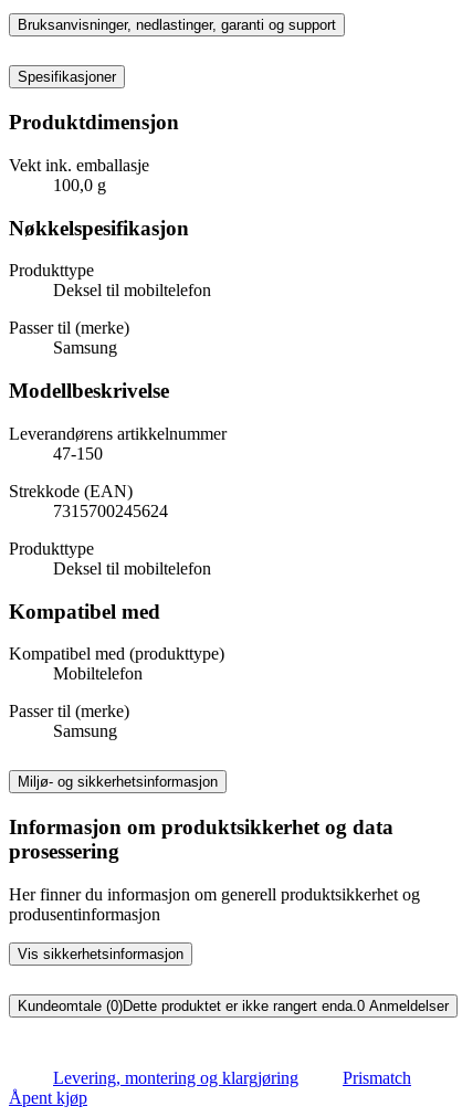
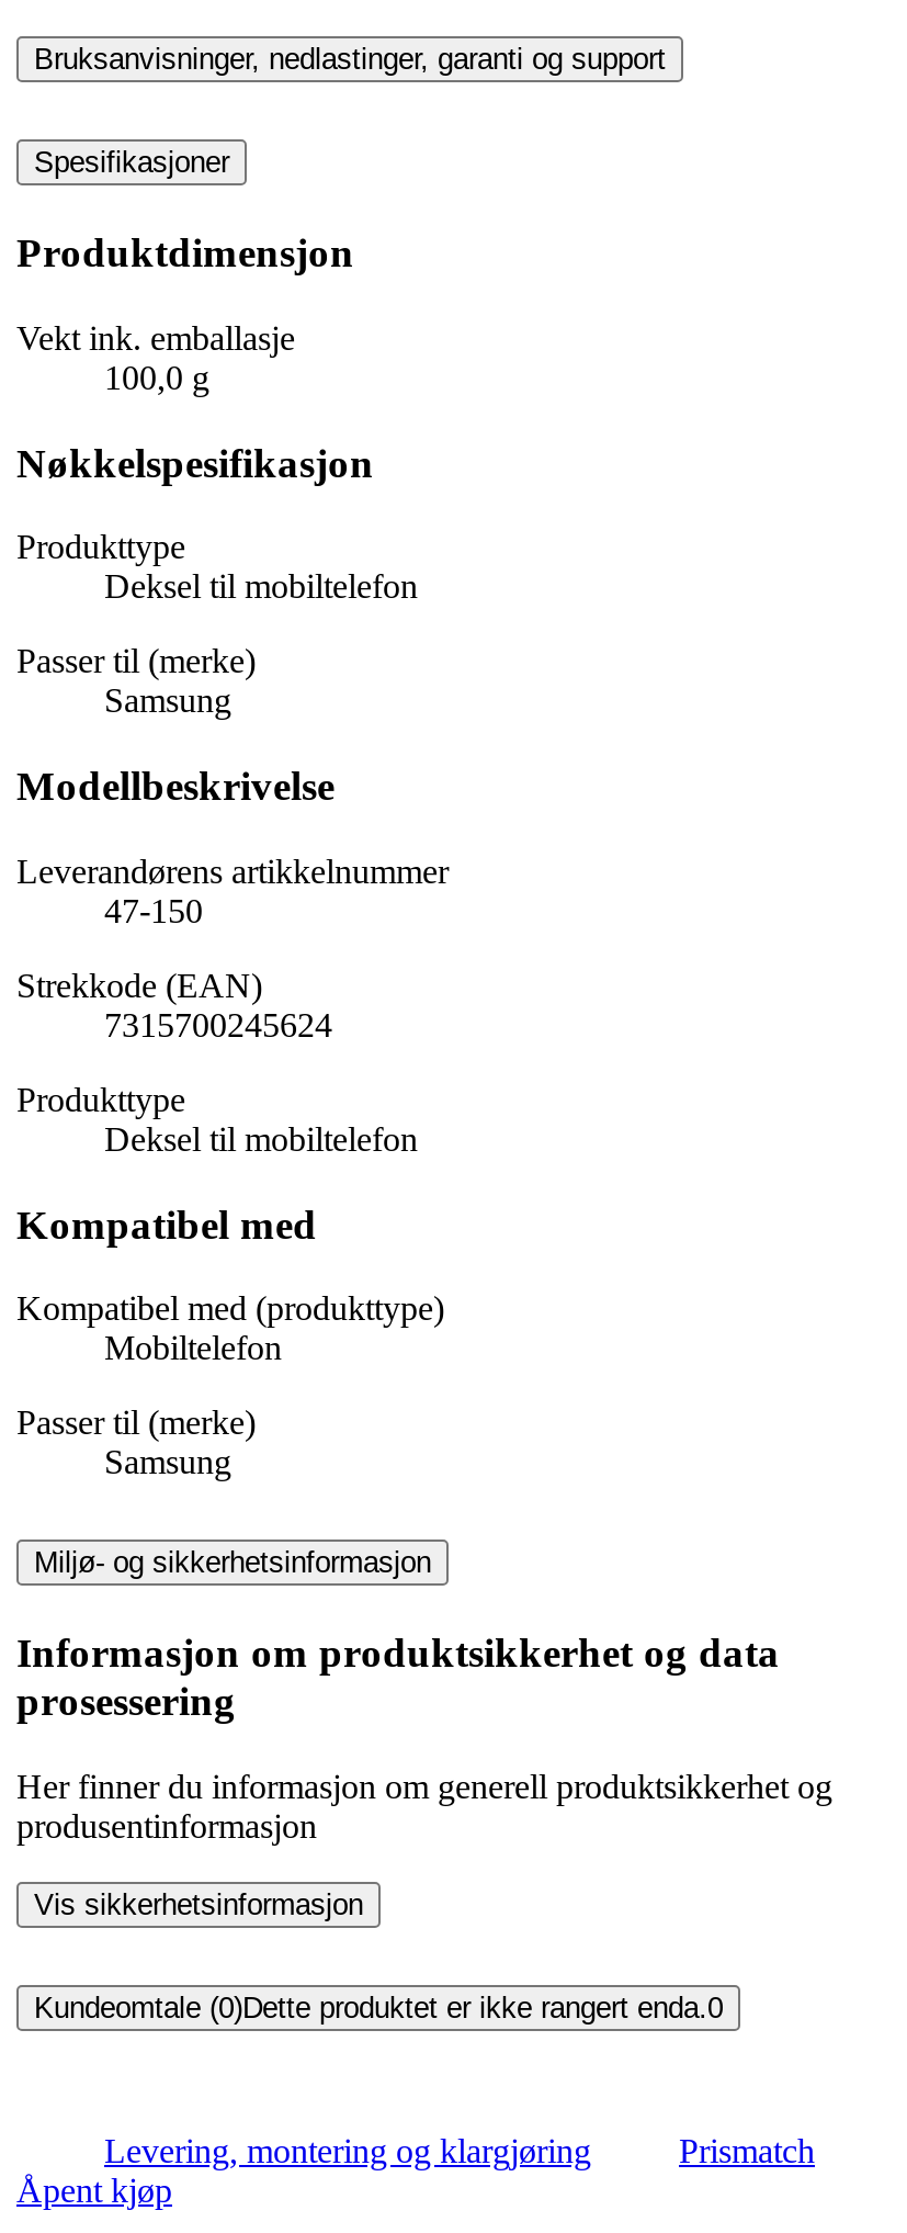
[18,997,449,1014] Kundeomtale (0)Dette produktet er ikke rangert enda.0 Anmeldelser -> [34,1991,723,2024] Kundeomtale (0)Dette produktet er ikke rangert enda.0

